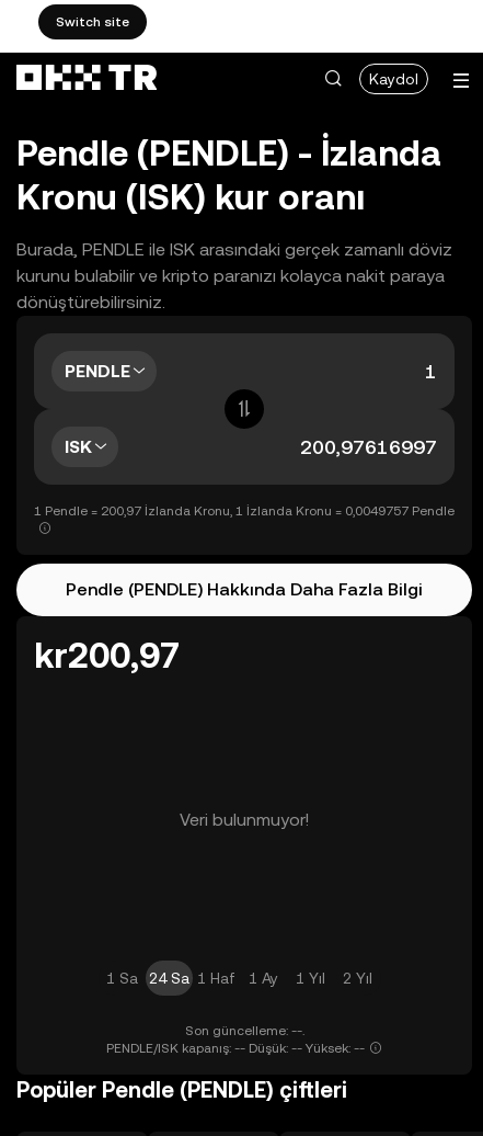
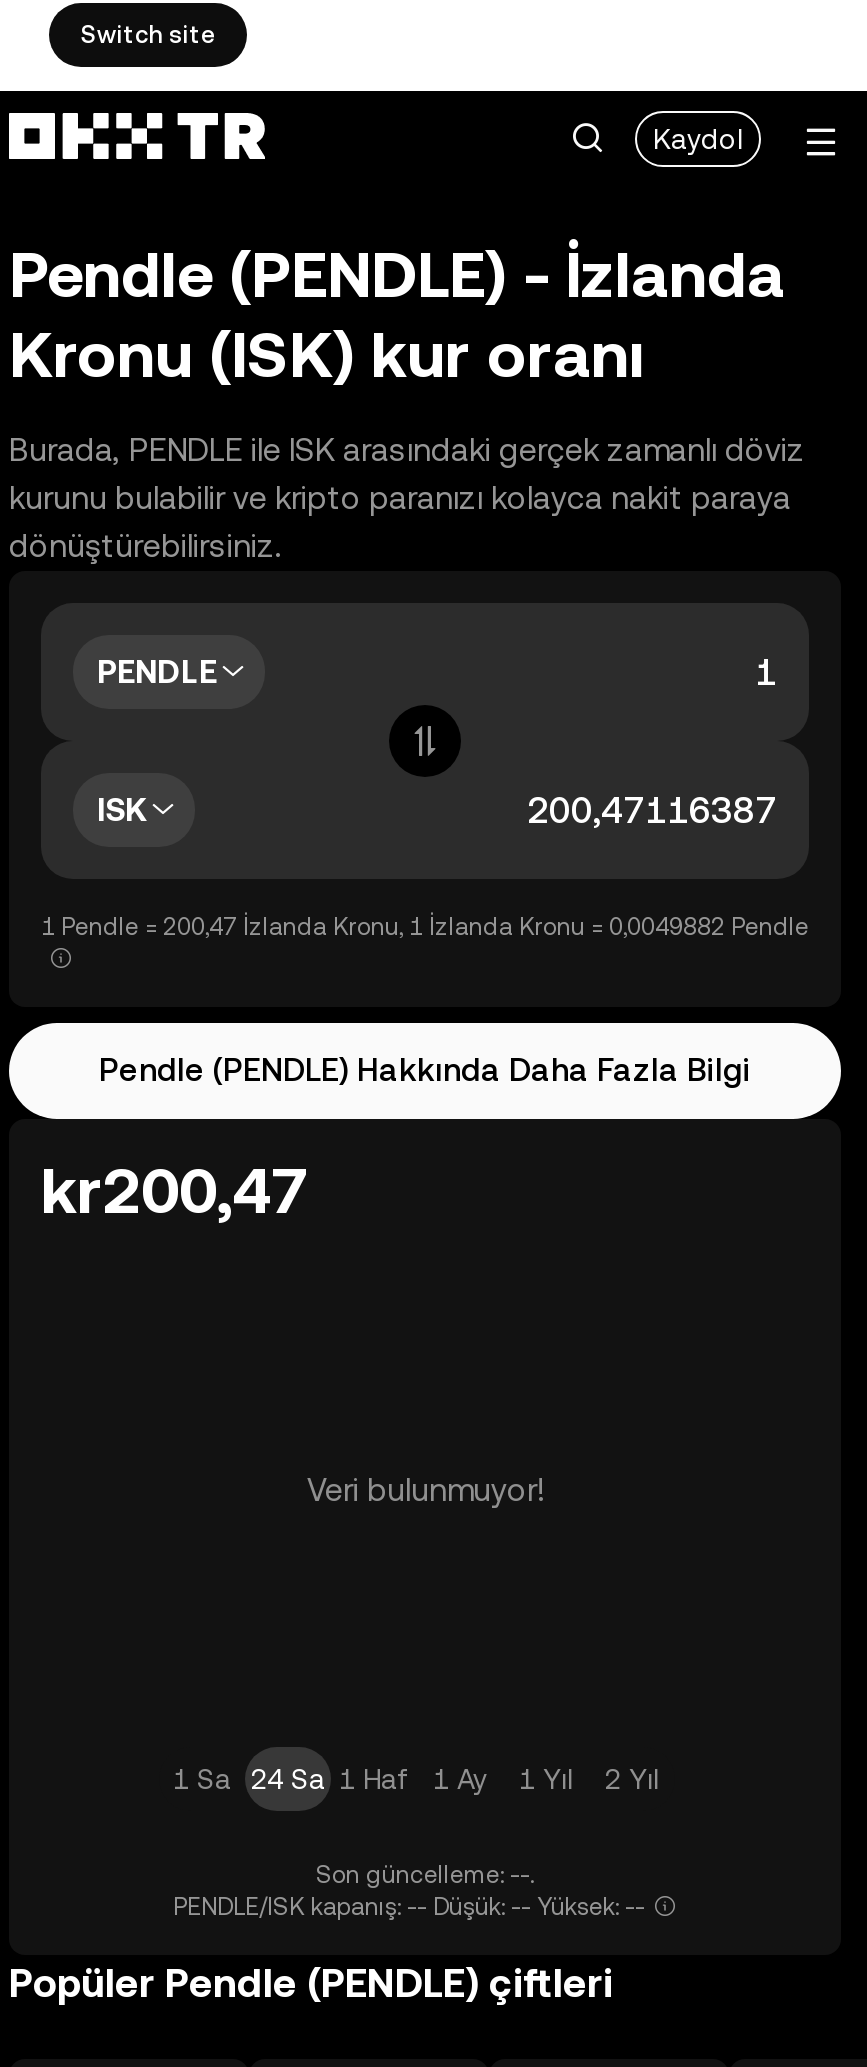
[34,503,455,519] 1 Pendle = 200,97 İzlanda Kronu, 1 İzlanda Kronu = 0,0049757 Pendle -> [41,913,809,941] 1 Pendle = 200,47 İzlanda Kronu, 1 İzlanda Kronu = 0,0049882 Pendle
[34,635,181,675] kr200,97 -> [41,1153,309,1227] kr200,47

